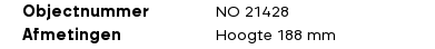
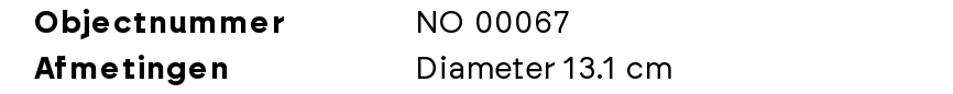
[215,4,289,19] NO 21428 -> [415,8,571,38] NO 00067
[215,27,336,43] Hoogte 188 mm -> [415,54,672,84] Diameter 13.1 cm

